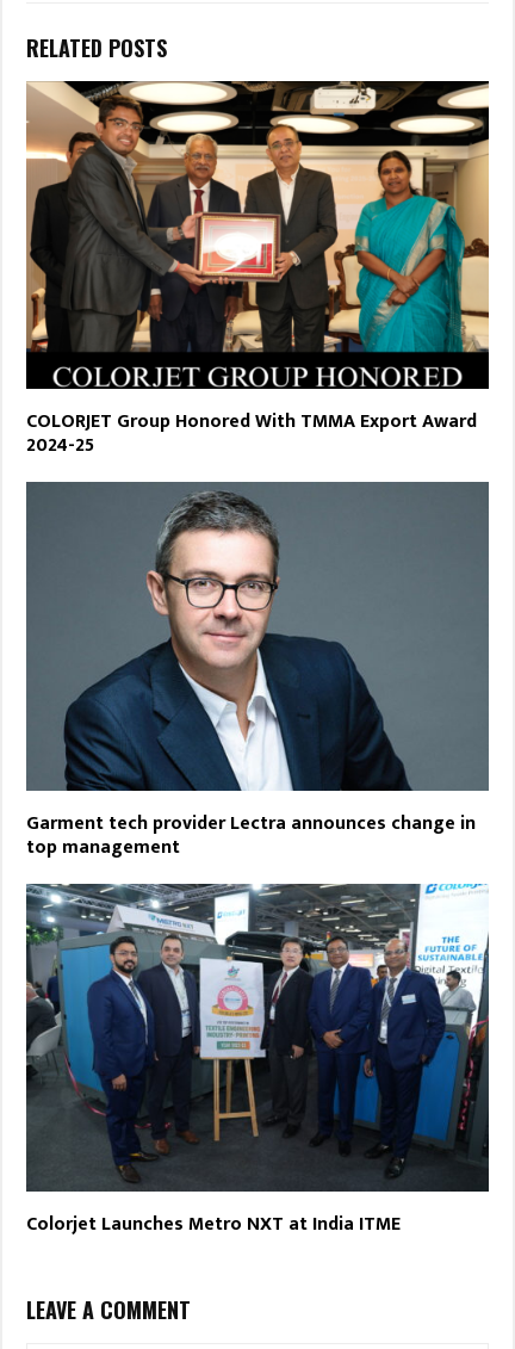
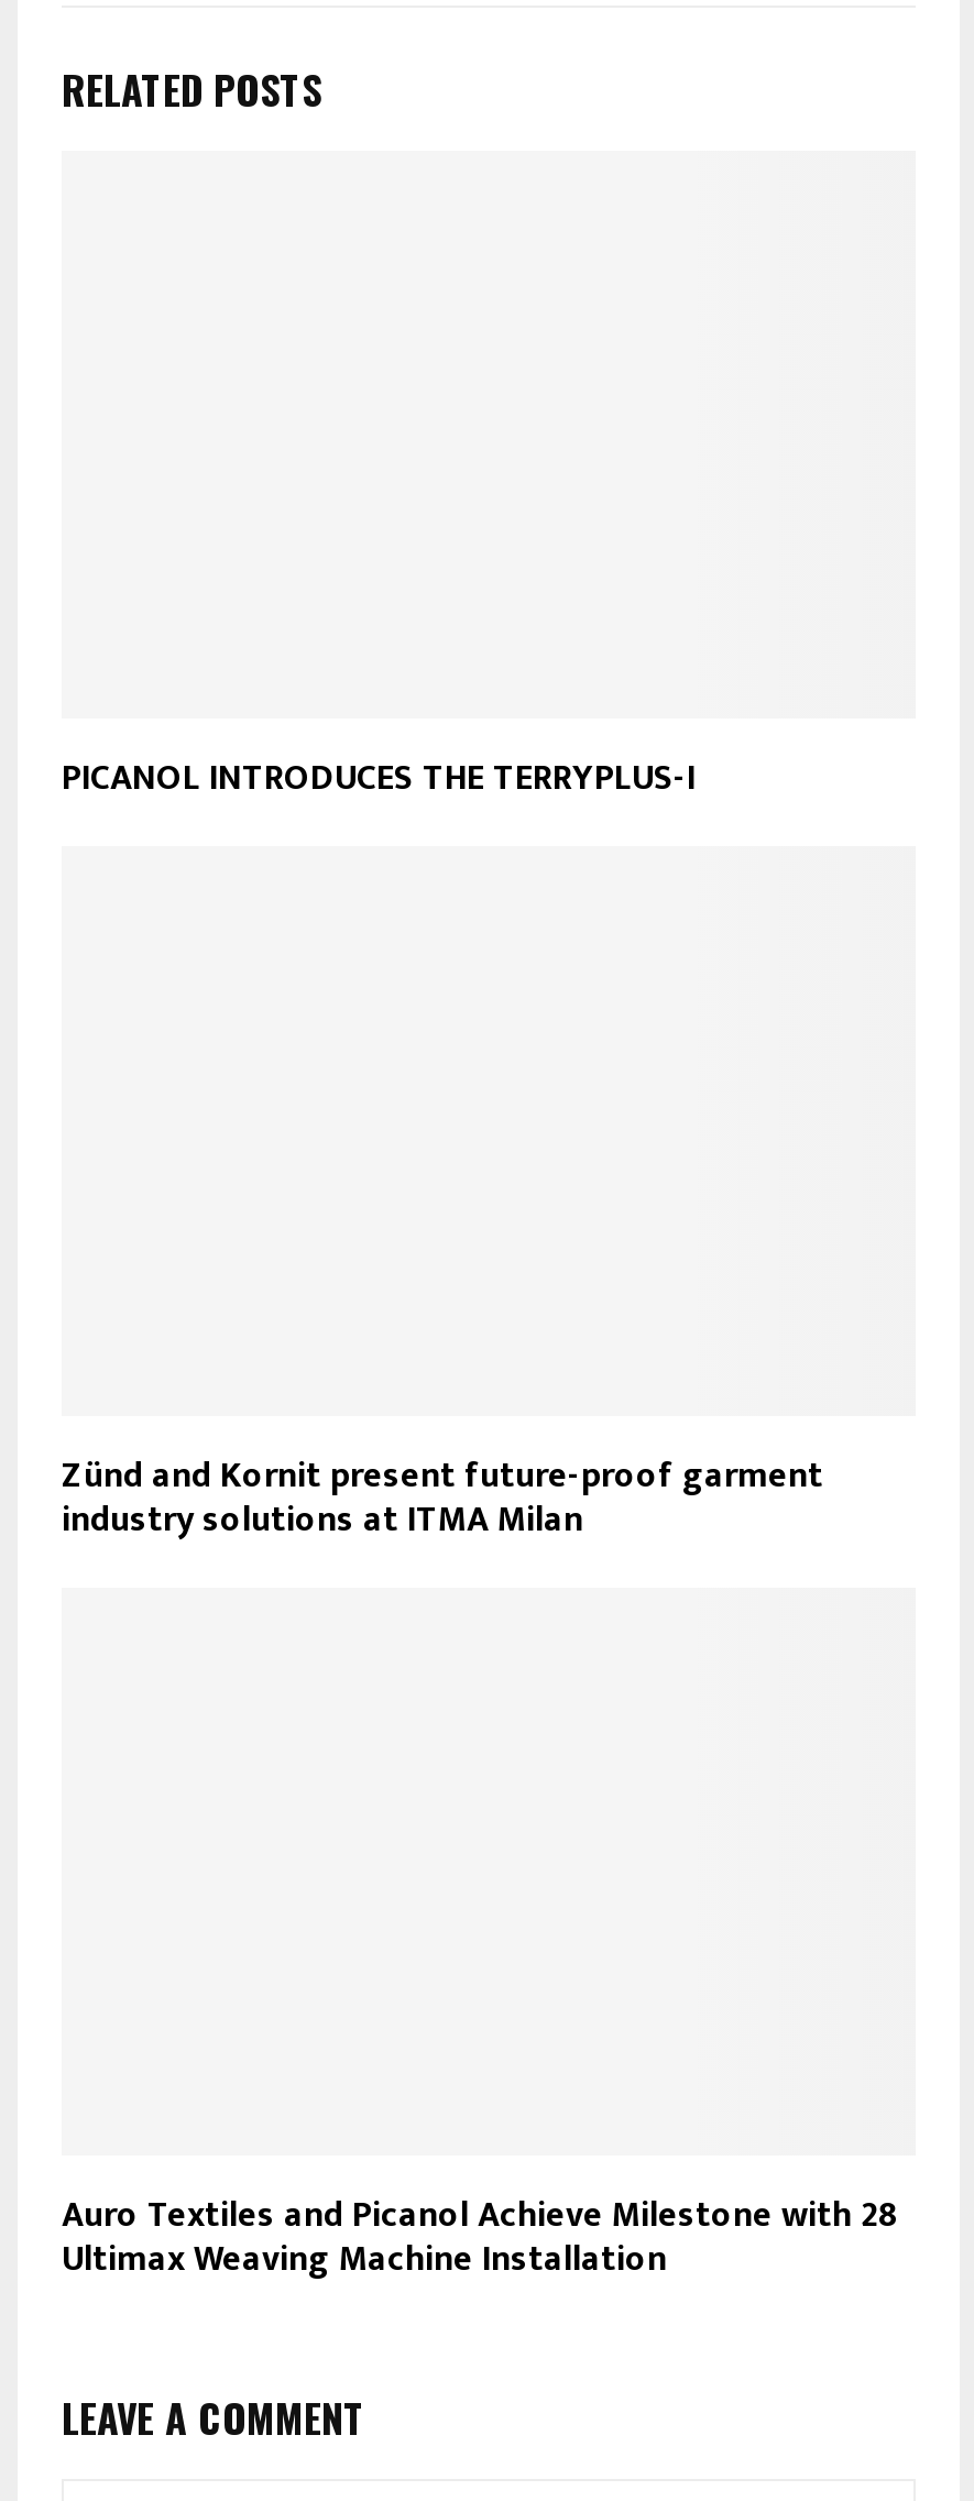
[25,80,490,390] [image] -> none
[26,406,477,462] COLORJET Group Honored With TMMA Export Award | 2024-25 -> [62,750,696,809] PICANOL INTRODUCES THE TERRYPLUS-I
[25,481,490,792] [image] -> none
[26,807,476,863] Garment tech provider Lectra announces change in | top management -> [62,1446,823,1550] Zünd and Kornit present future-proof garment | industry solutions at ITMA Milan
[25,883,490,1176] [image] -> none
[26,1209,401,1241] Colorjet Launches Metro NXT at India ITME -> [62,2187,898,2291] Auro Textiles and Picanol Achieve Milestone with 28 | Ultimax Weaving Machine Installation

